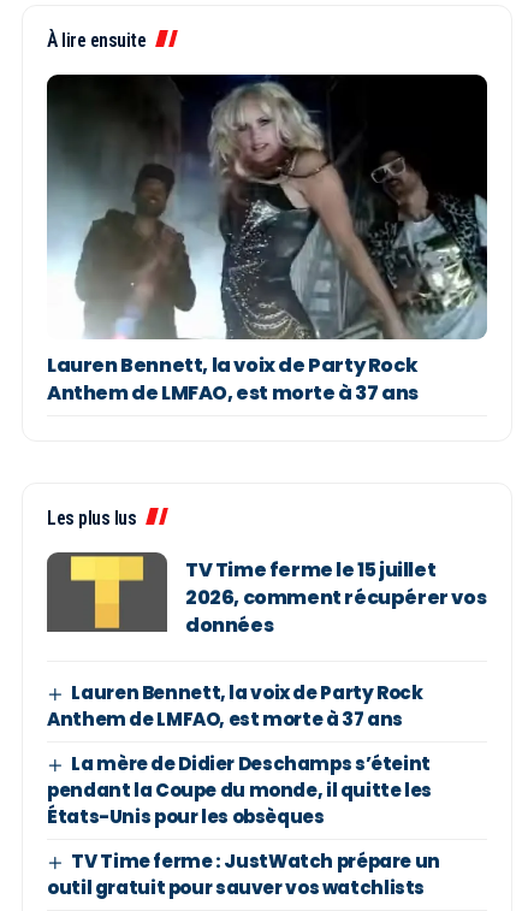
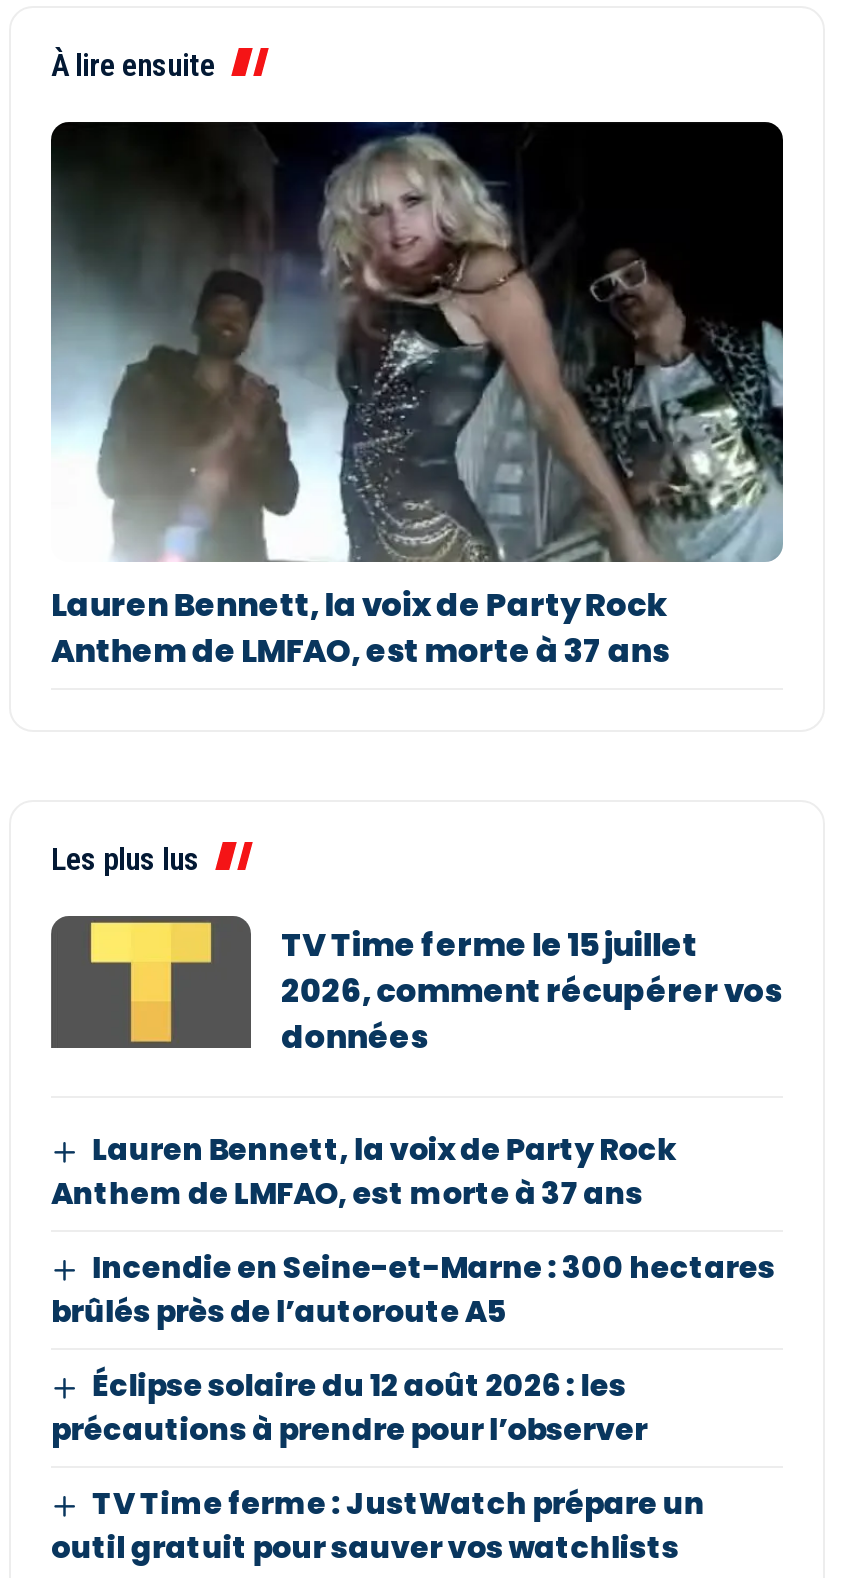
[47,751,432,829] La mère de Didier Deschamps s’éteint | pendant la Coupe du monde, il quitte les | États-Unis pour les obsèques -> [51,1246,775,1450] Incendie en Seine-et-Marne : 300 hectares | brûlés près de l’autoroute A5 | Éclipse solaire du 12 août 2026 : les | précautions à prendre pour l’observer

